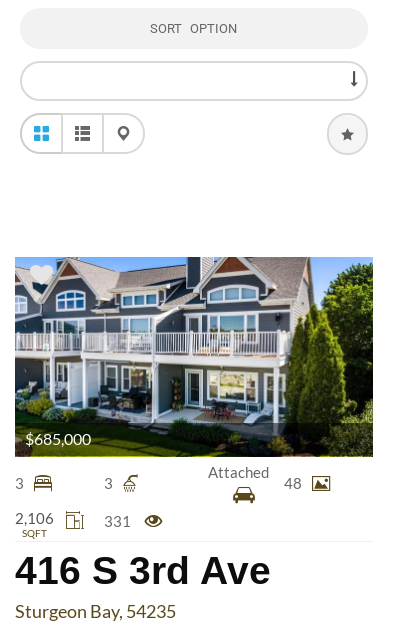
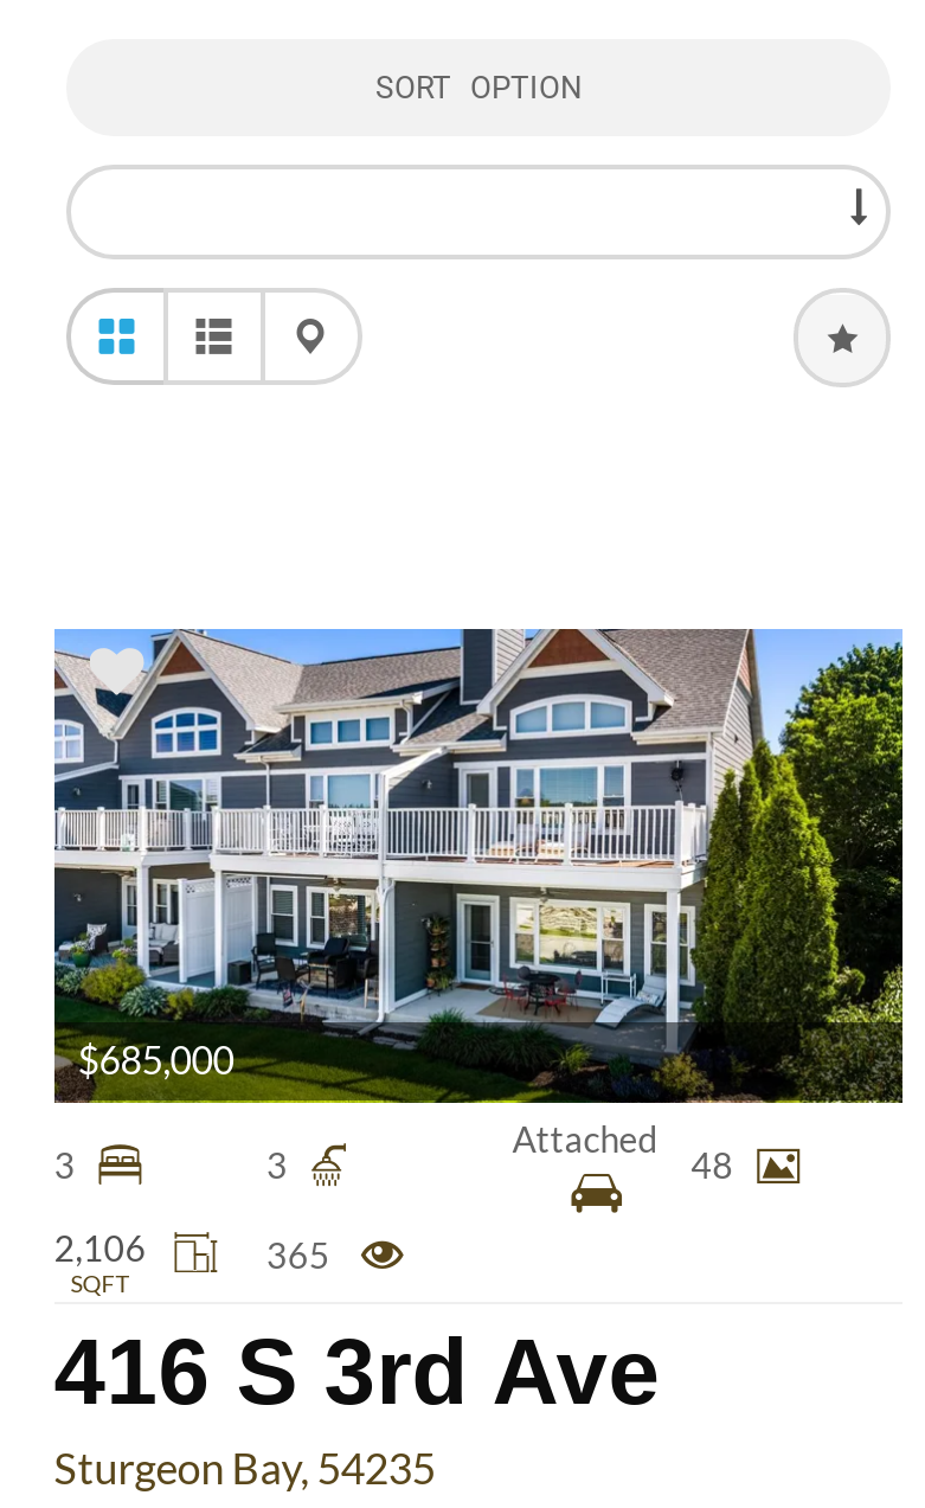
[104,512,131,530] 331 -> [266,1233,330,1275] 365

